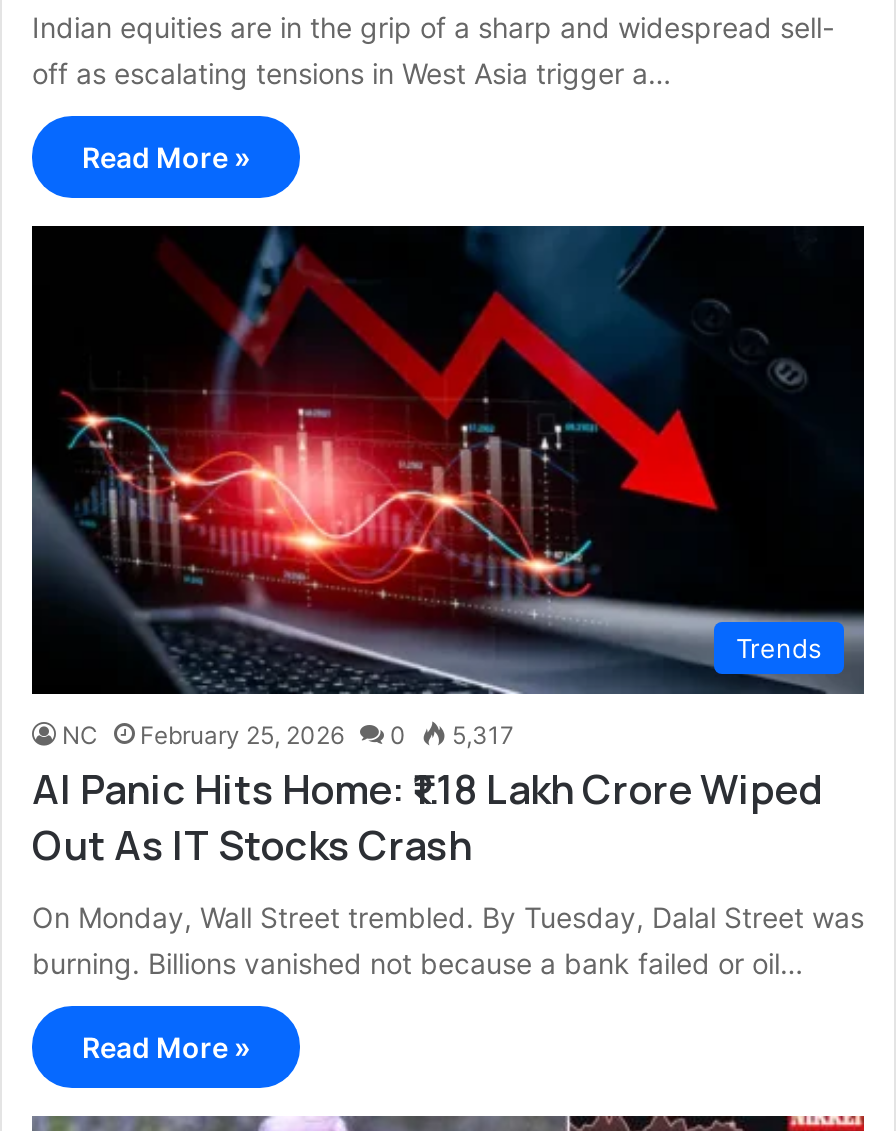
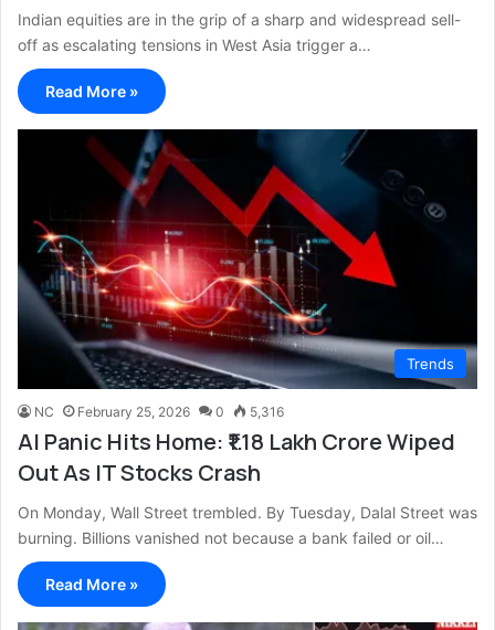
[62,720,514,750] NC February 25, 2026 0 5,317 -> [34,403,284,420] NC February 25, 2026 0 5,316

